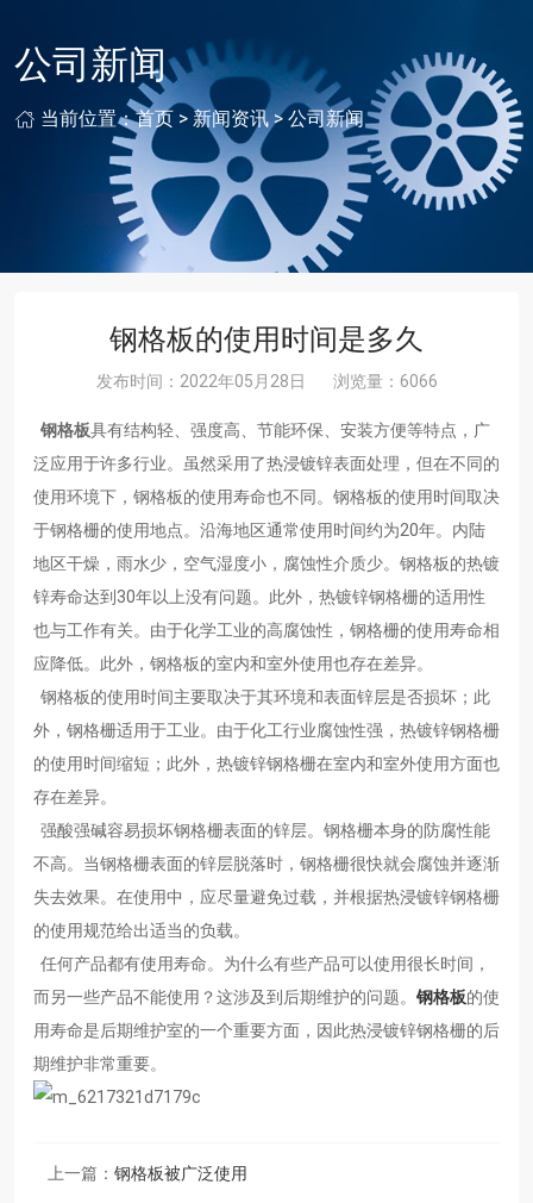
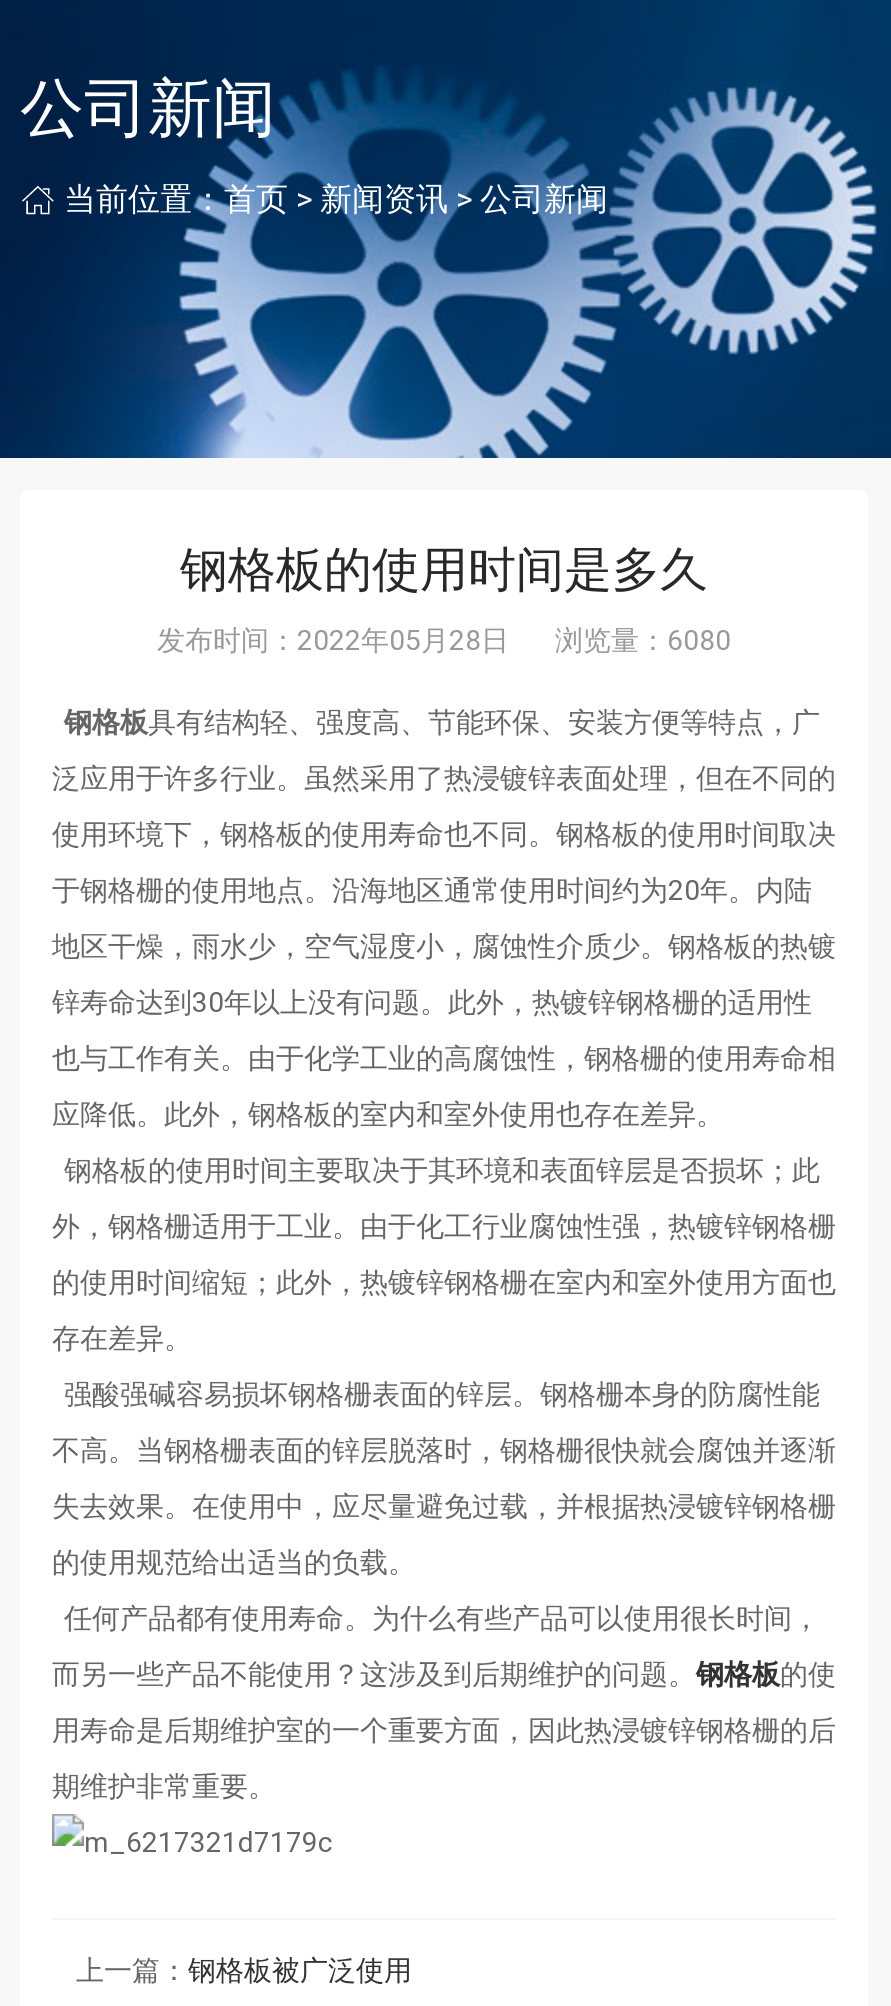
[96,372,437,391] 发布时间：2022年05月28日 浏览量：6066 -> [157,624,731,656] 发布时间：2022年05月28日 浏览量：6080

